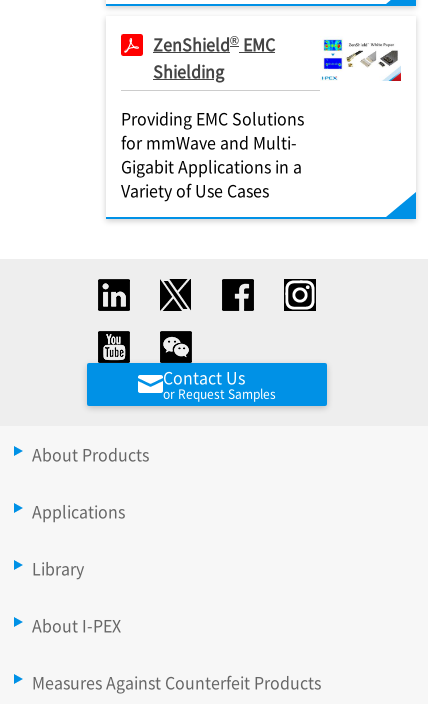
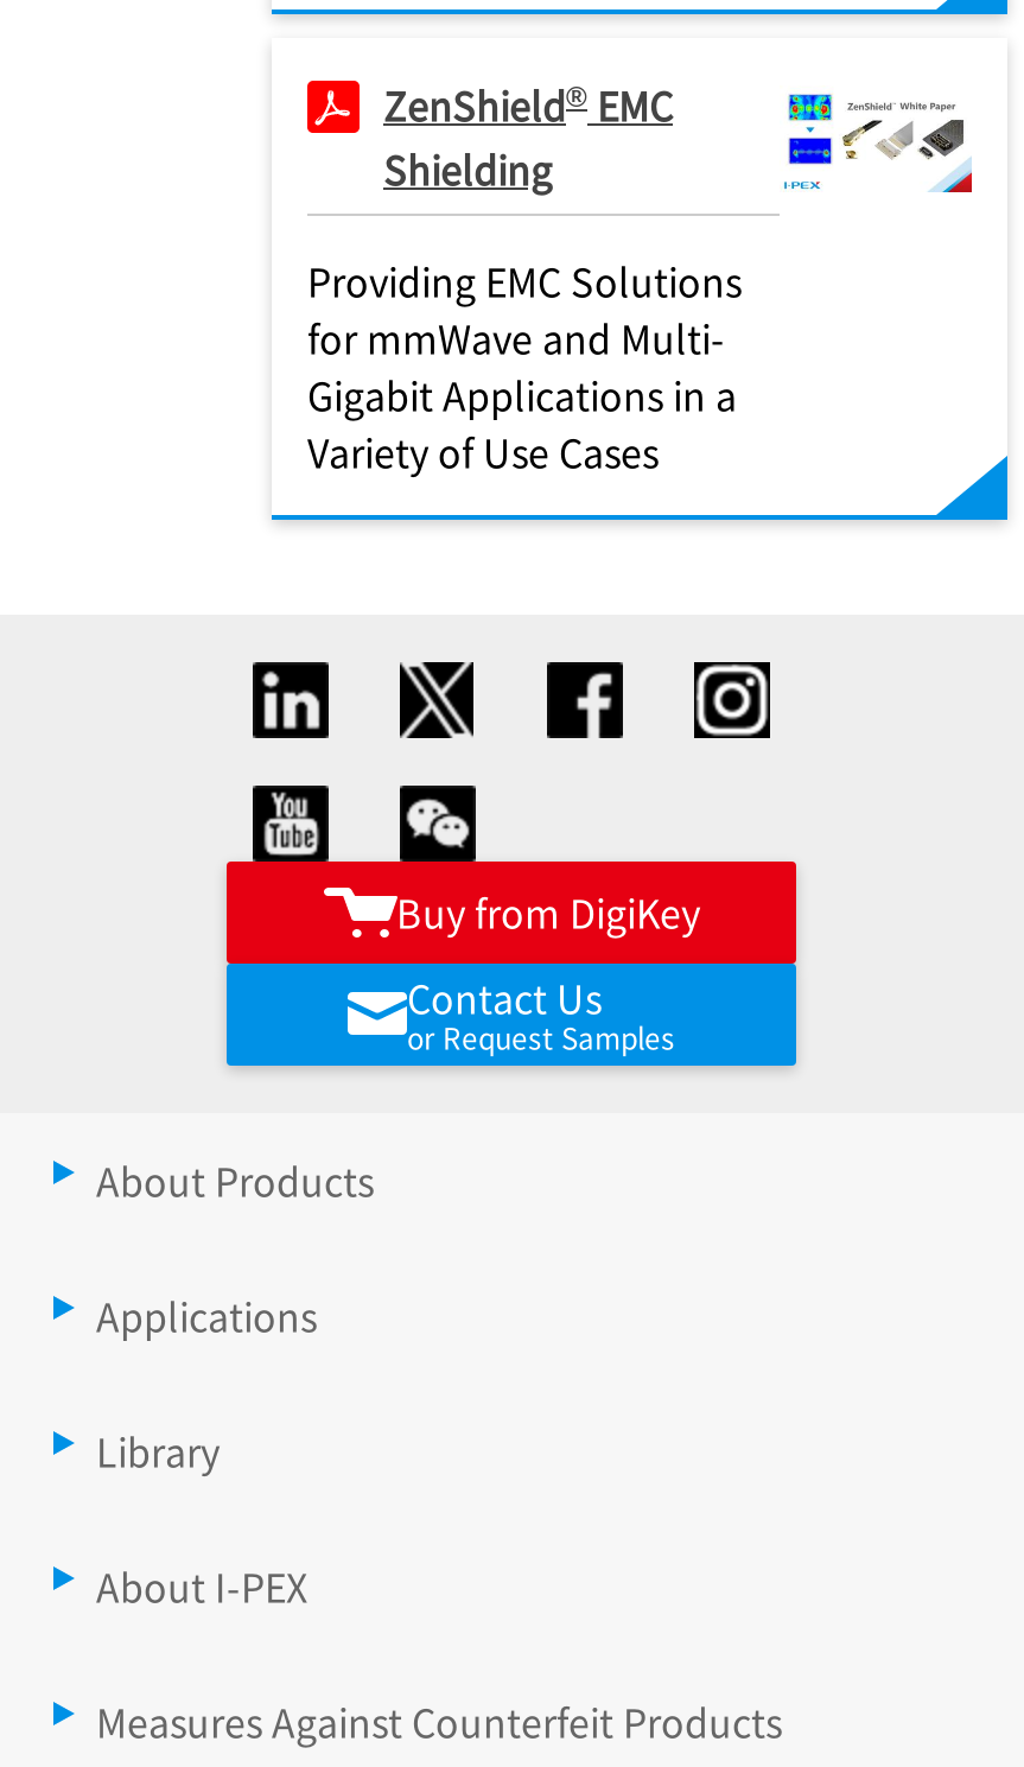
none -> [396,882,700,939] Buy from DigiKey

